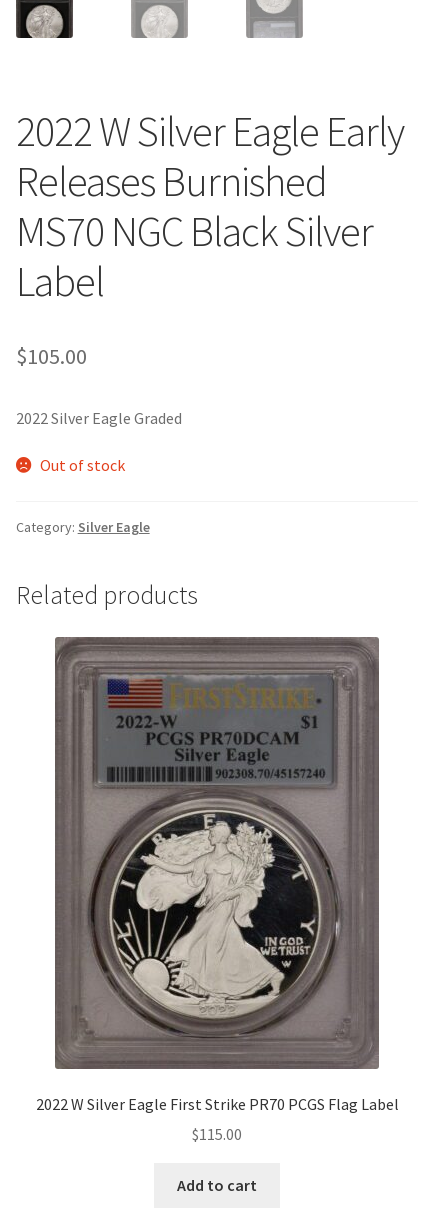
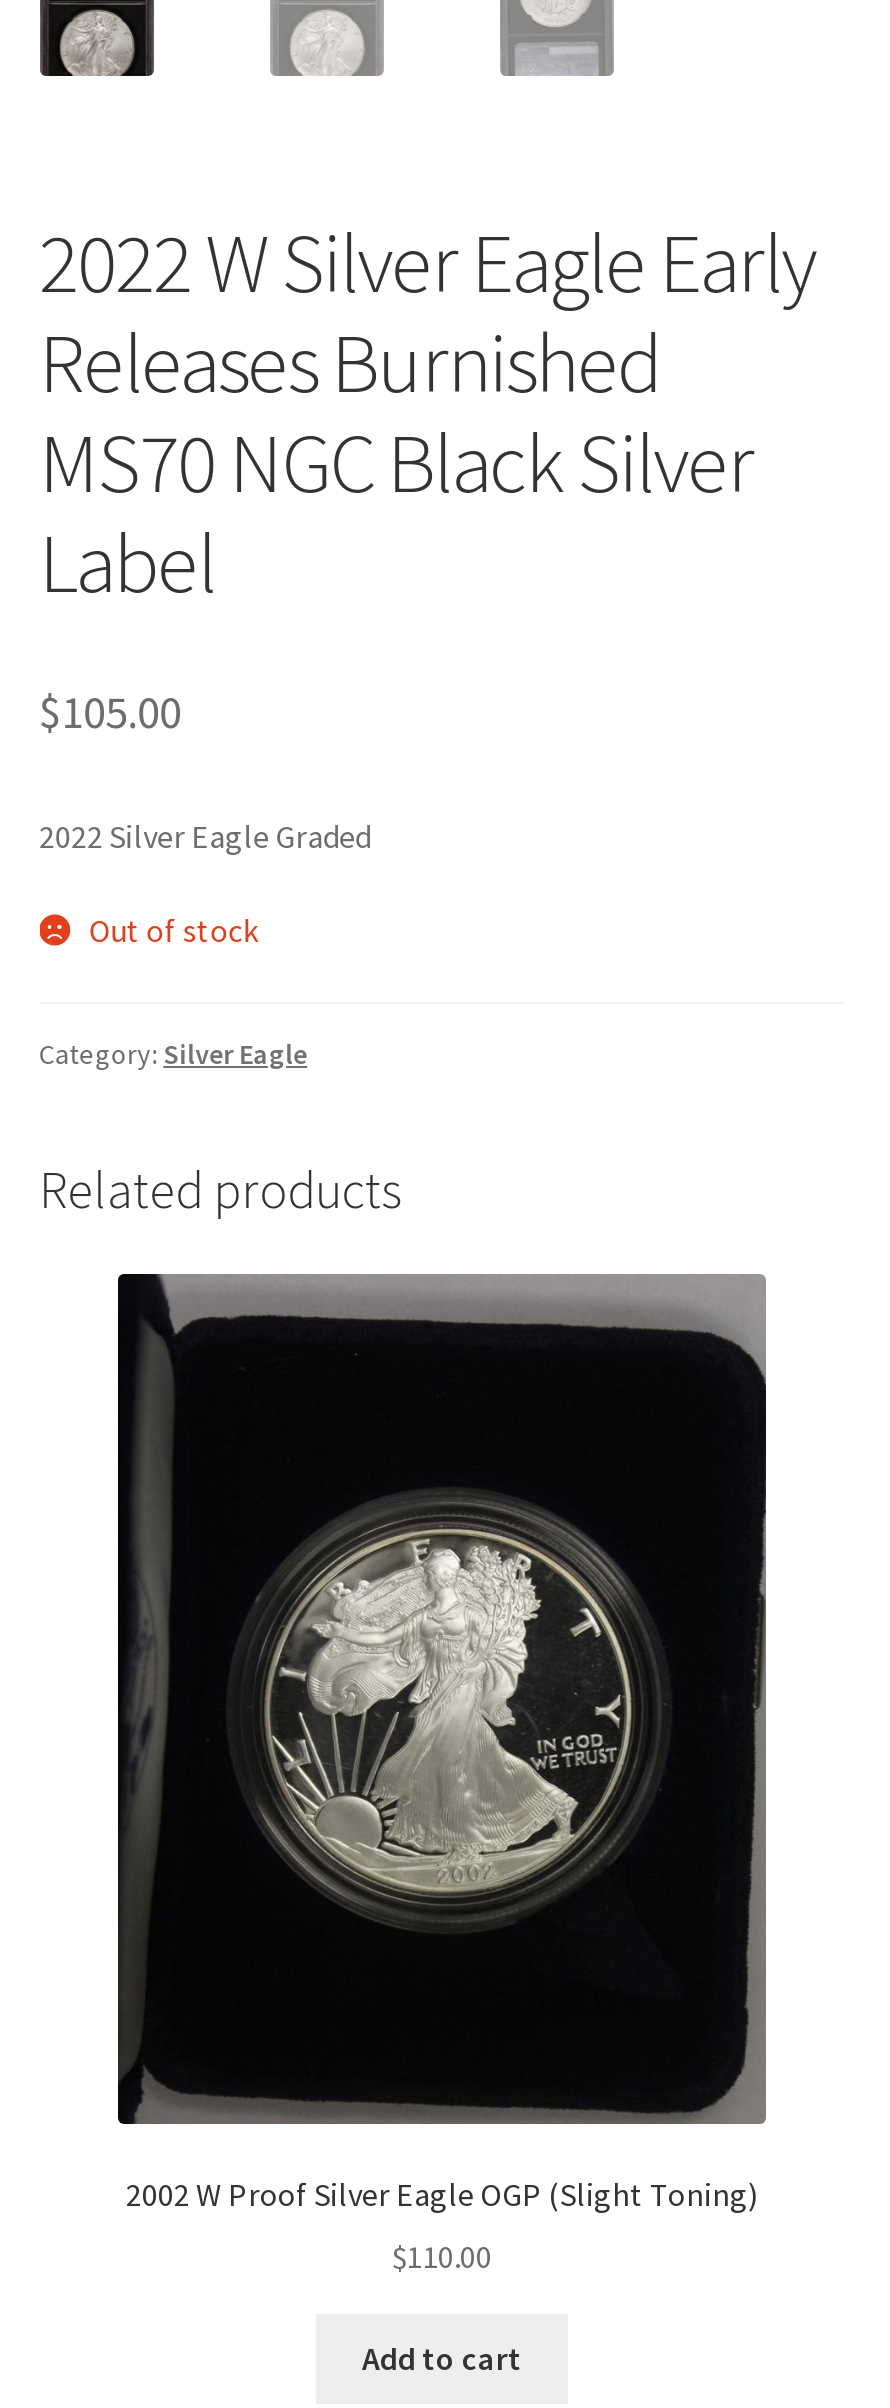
[35,638,398,1114] [image] | 2022 W Silver Eagle First Strike PR70 PCGS Flag Label -> [118,1274,766,2215] [image] | 2002 W Proof Silver Eagle OGP (Slight Toning)
[192,1124,242,1144] $115.00 -> [392,2236,492,2276] $110.00

